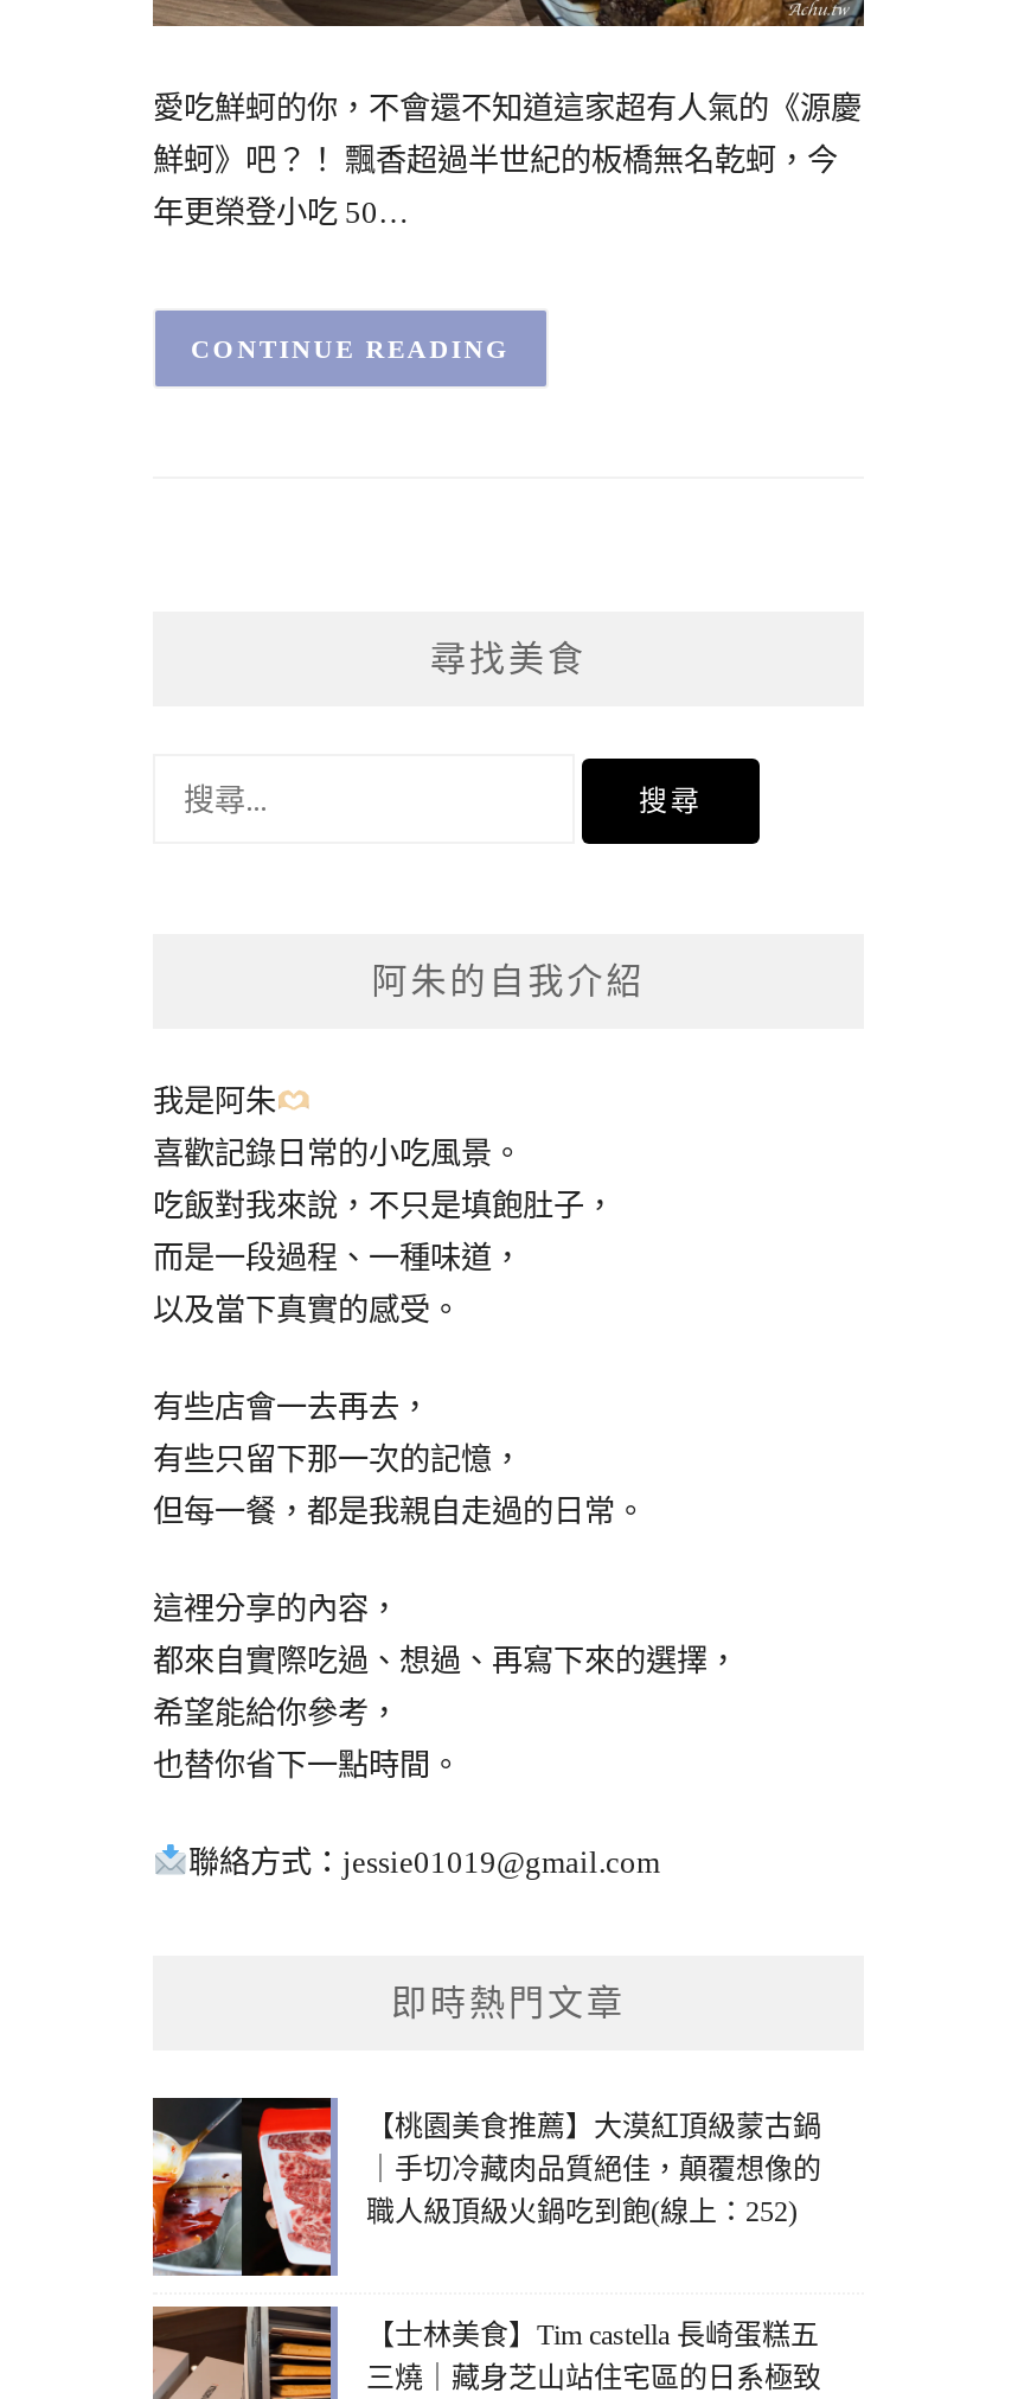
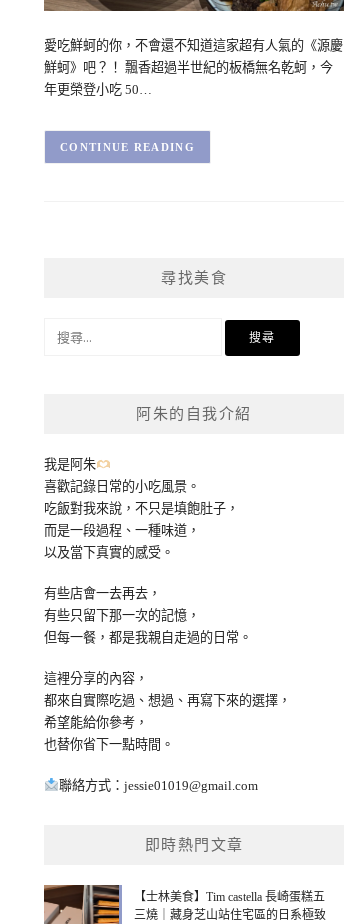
[151,2096,821,2278] [image] | 【桃園美食推薦】大漠紅頂級蒙古鍋 | ｜手切冷藏肉品質絕佳，顛覆想像的 | 職人級頂級火鍋吃到飽(線上：252) -> none

